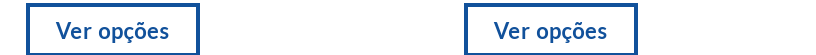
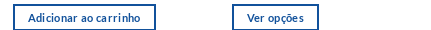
[56,18,170,44] Ver opções -> [28,11,141,24] Adicionar ao carrinho

